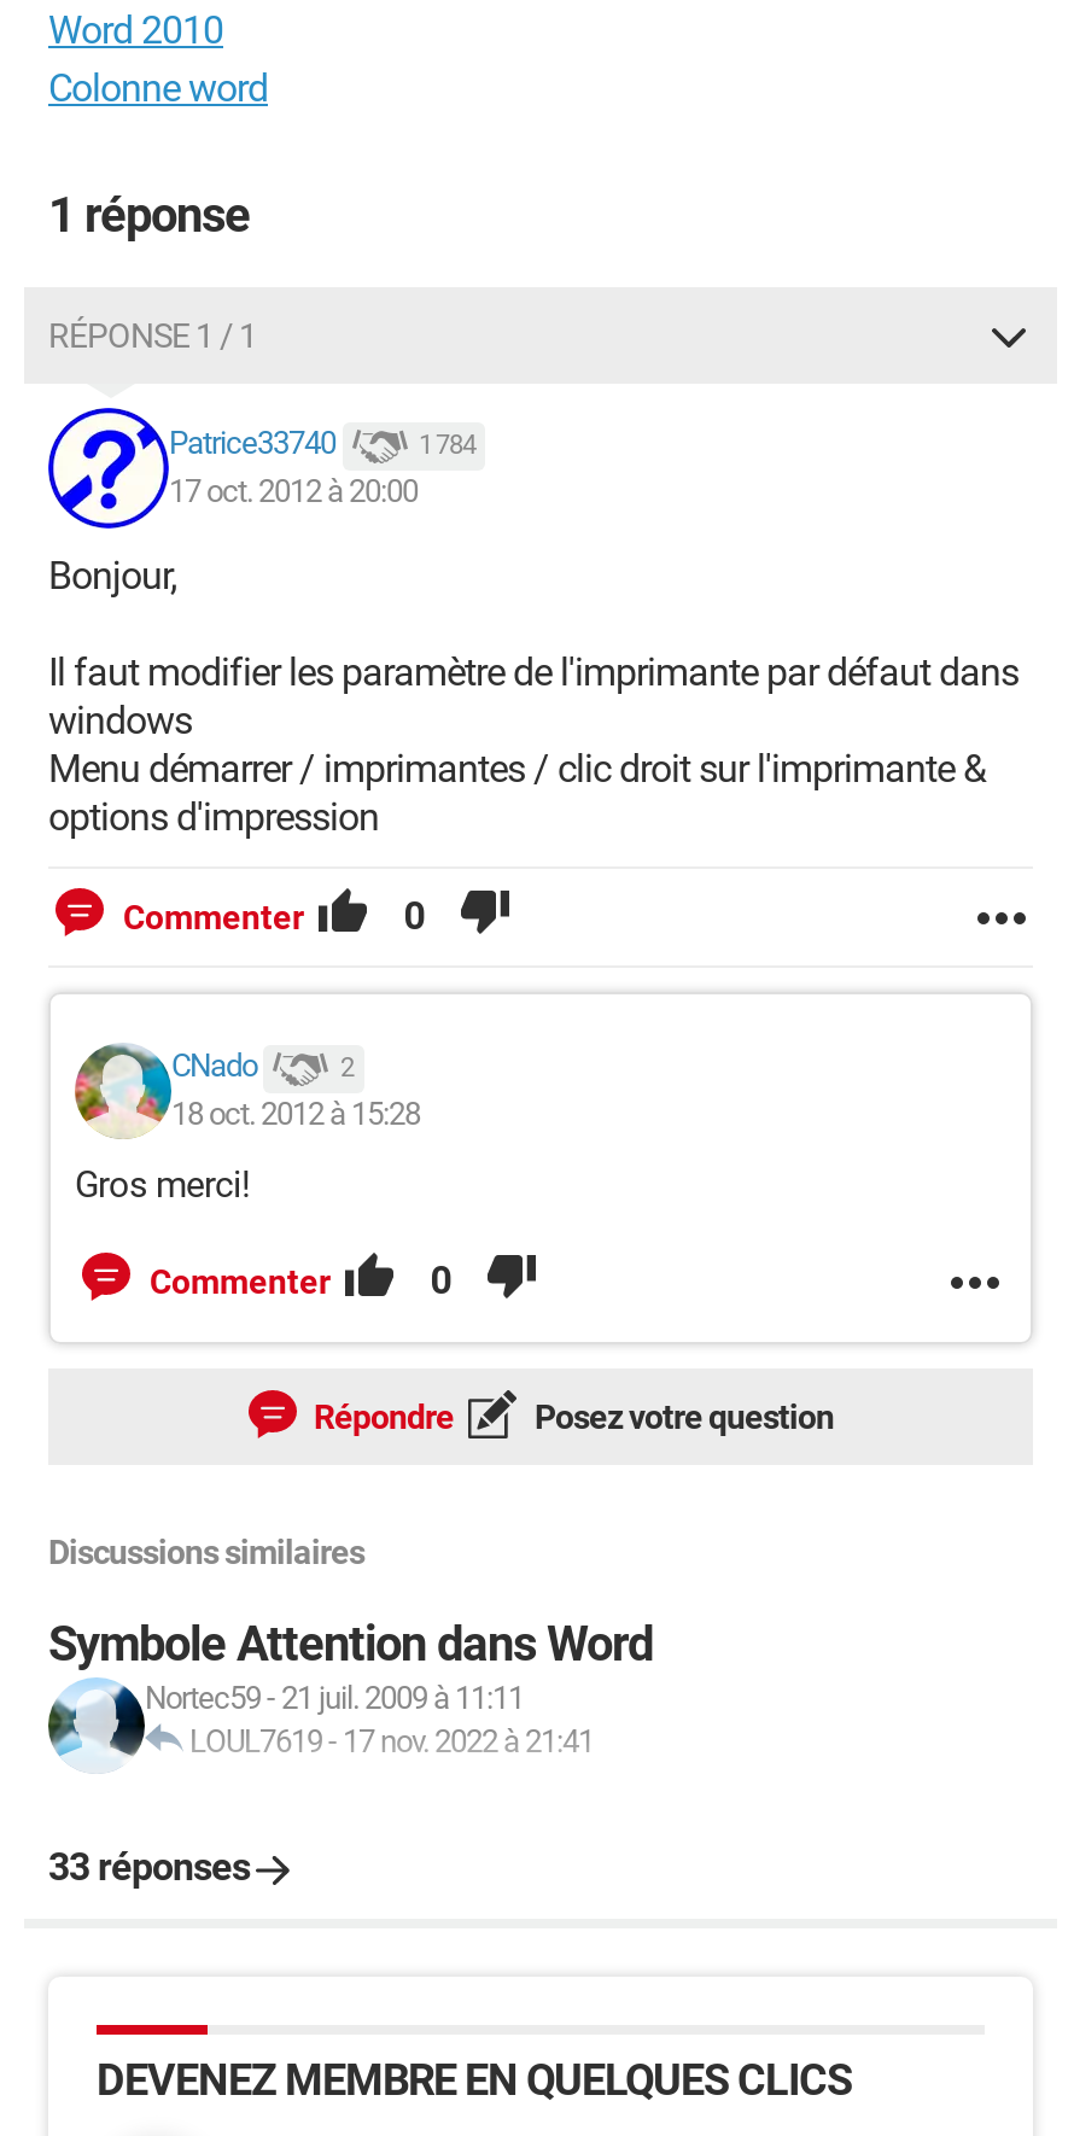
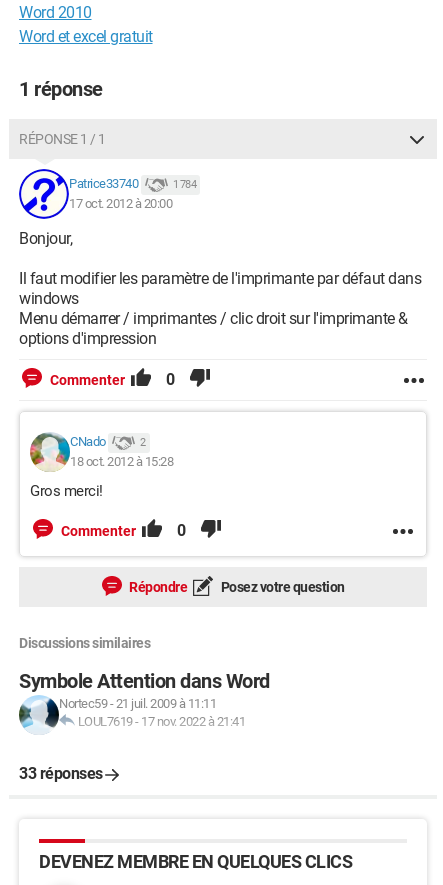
[48,65,268,111] Colonne word -> [19,27,152,46] Word et excel gratuit

